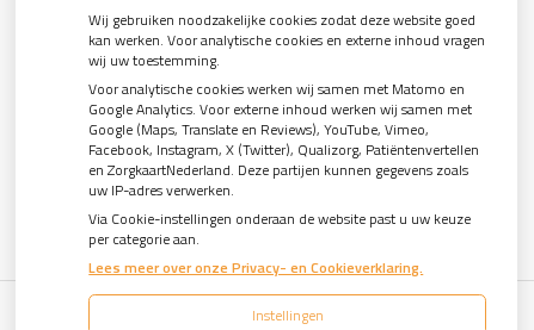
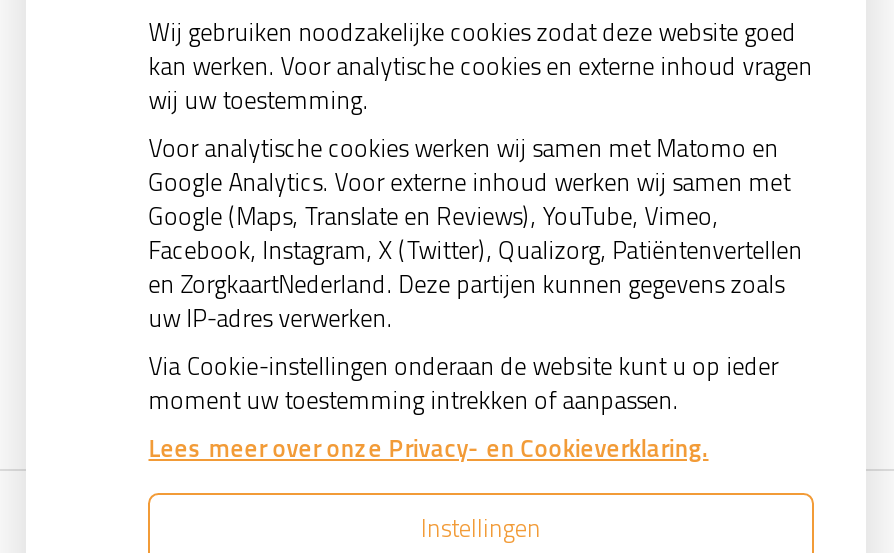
[89,207,471,250] Via Cookie-instellingen onderaan de website past u uw keuze | per categorie aan. -> [148,346,778,418] Via Cookie-instellingen onderaan de website kunt u op ieder | moment uw toestemming intrekken of aanpassen.

